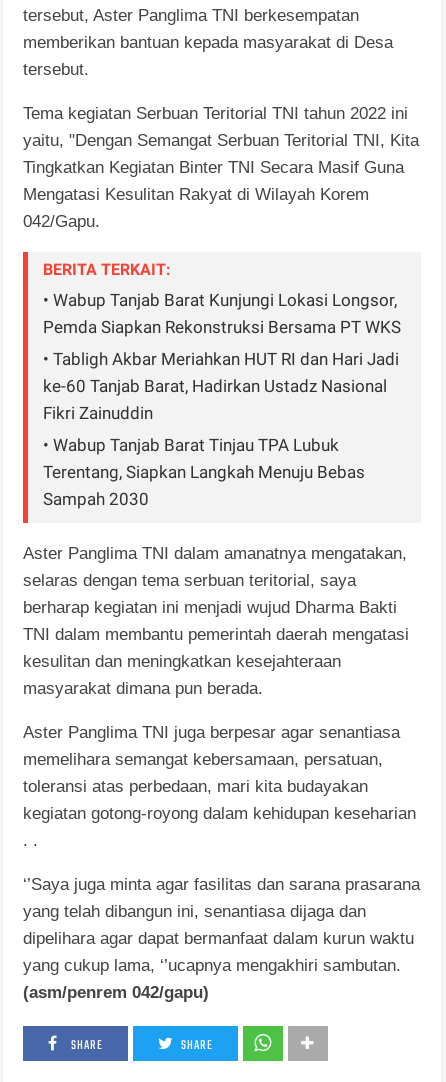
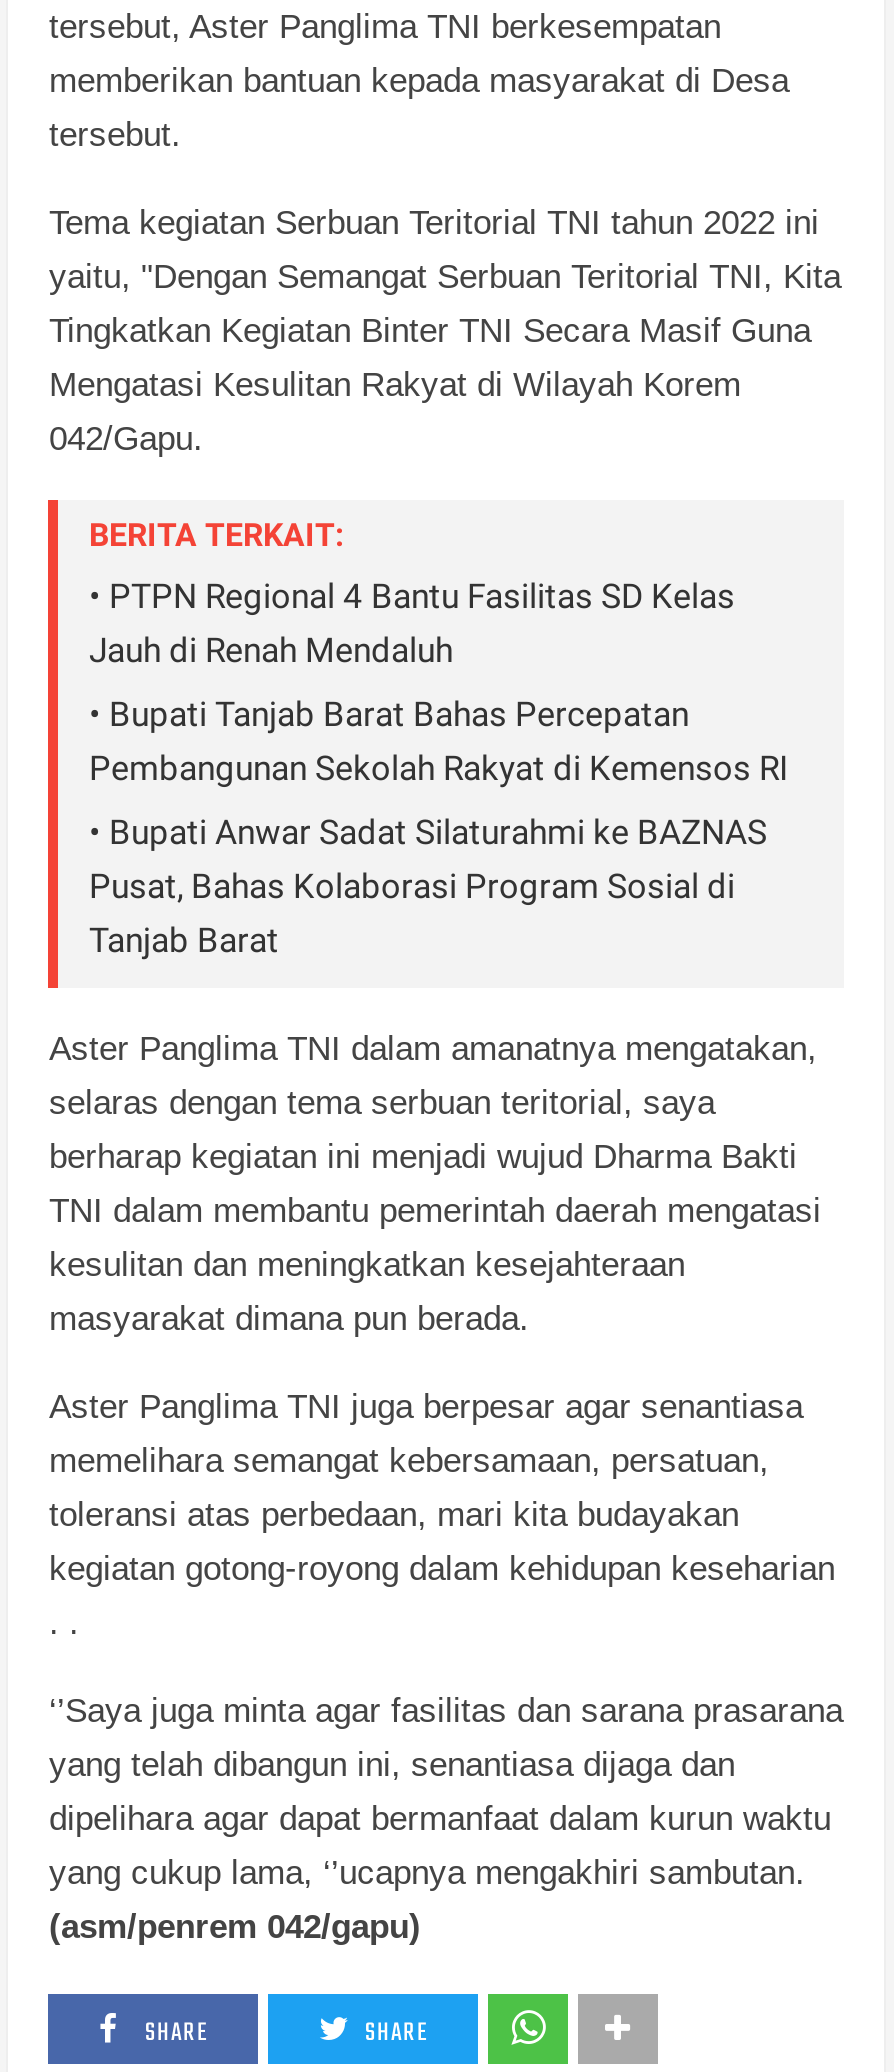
[43,290,401,337] • Wabup Tanjab Barat Kunjungi Lokasi Longsor, | Pemda Siapkan Rekonstruksi Bersama PT WKS -> [89,577,735,671] • PTPN Regional 4 Bantu Fasilitas SD Kelas | Jauh di Renah Mendaluh
[43,349,399,423] • Tabligh Akbar Meriahkan HUT RI dan Hari Jadi | ke-60 Tanjab Barat, Hadirkan Ustadz Nasional | Fikri Zainuddin -> [89,695,789,789] • Bupati Tanjab Barat Bahas Percepatan | Pembangunan Sekolah Rakyat di Kemensos RI
[43,435,365,509] • Wabup Tanjab Barat Tinjau TPA Lubuk | Terentang, Siapkan Langkah Menuju Bebas | Sampah 2030 -> [89,813,767,961] • Bupati Anwar Sadat Silaturahmi ke BAZNAS | Pusat, Bahas Kolaborasi Program Sosial di | Tanjab Barat

